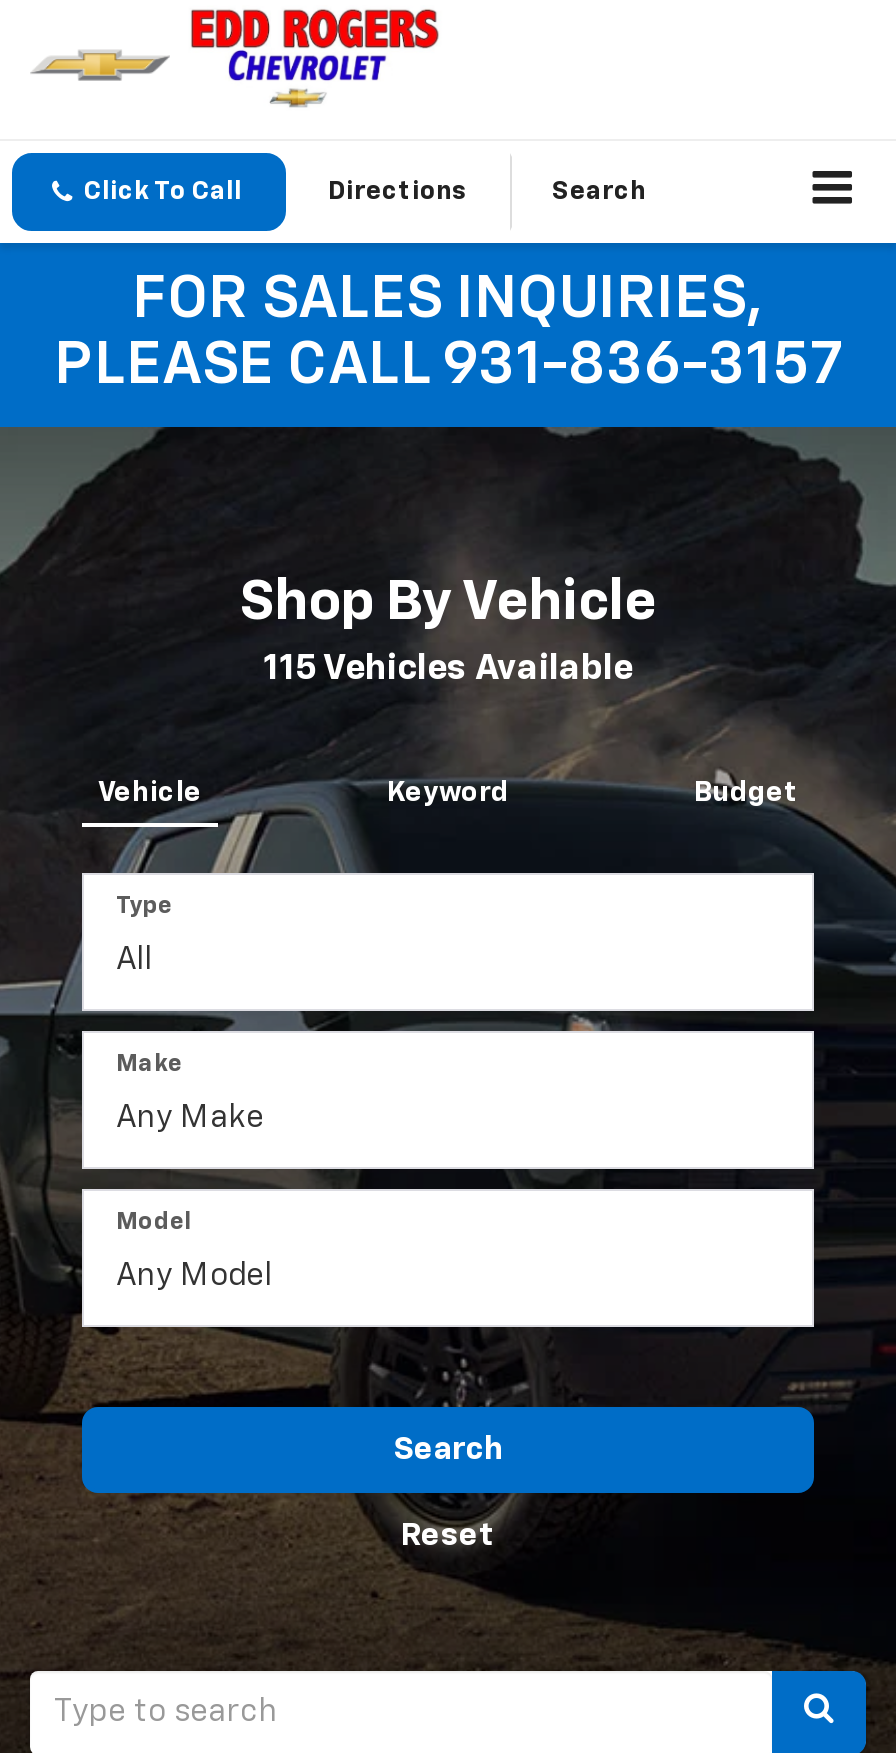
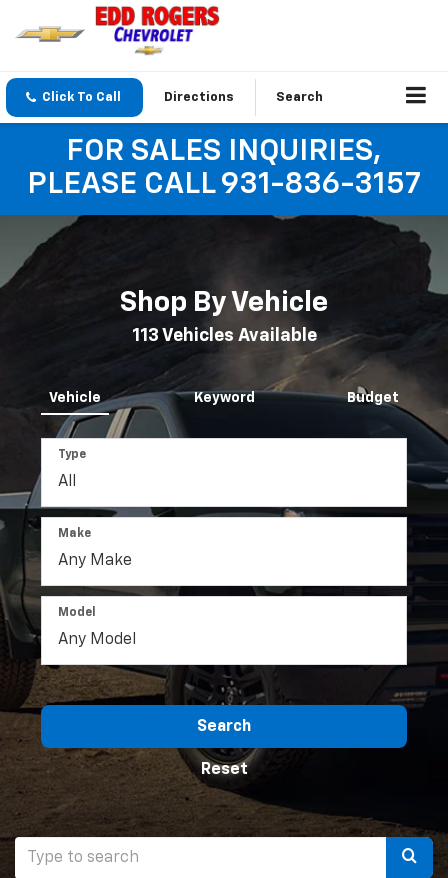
[263,652,633,688] 115 Vehicles Available -> [131,327,316,345] 113 Vehicles Available

